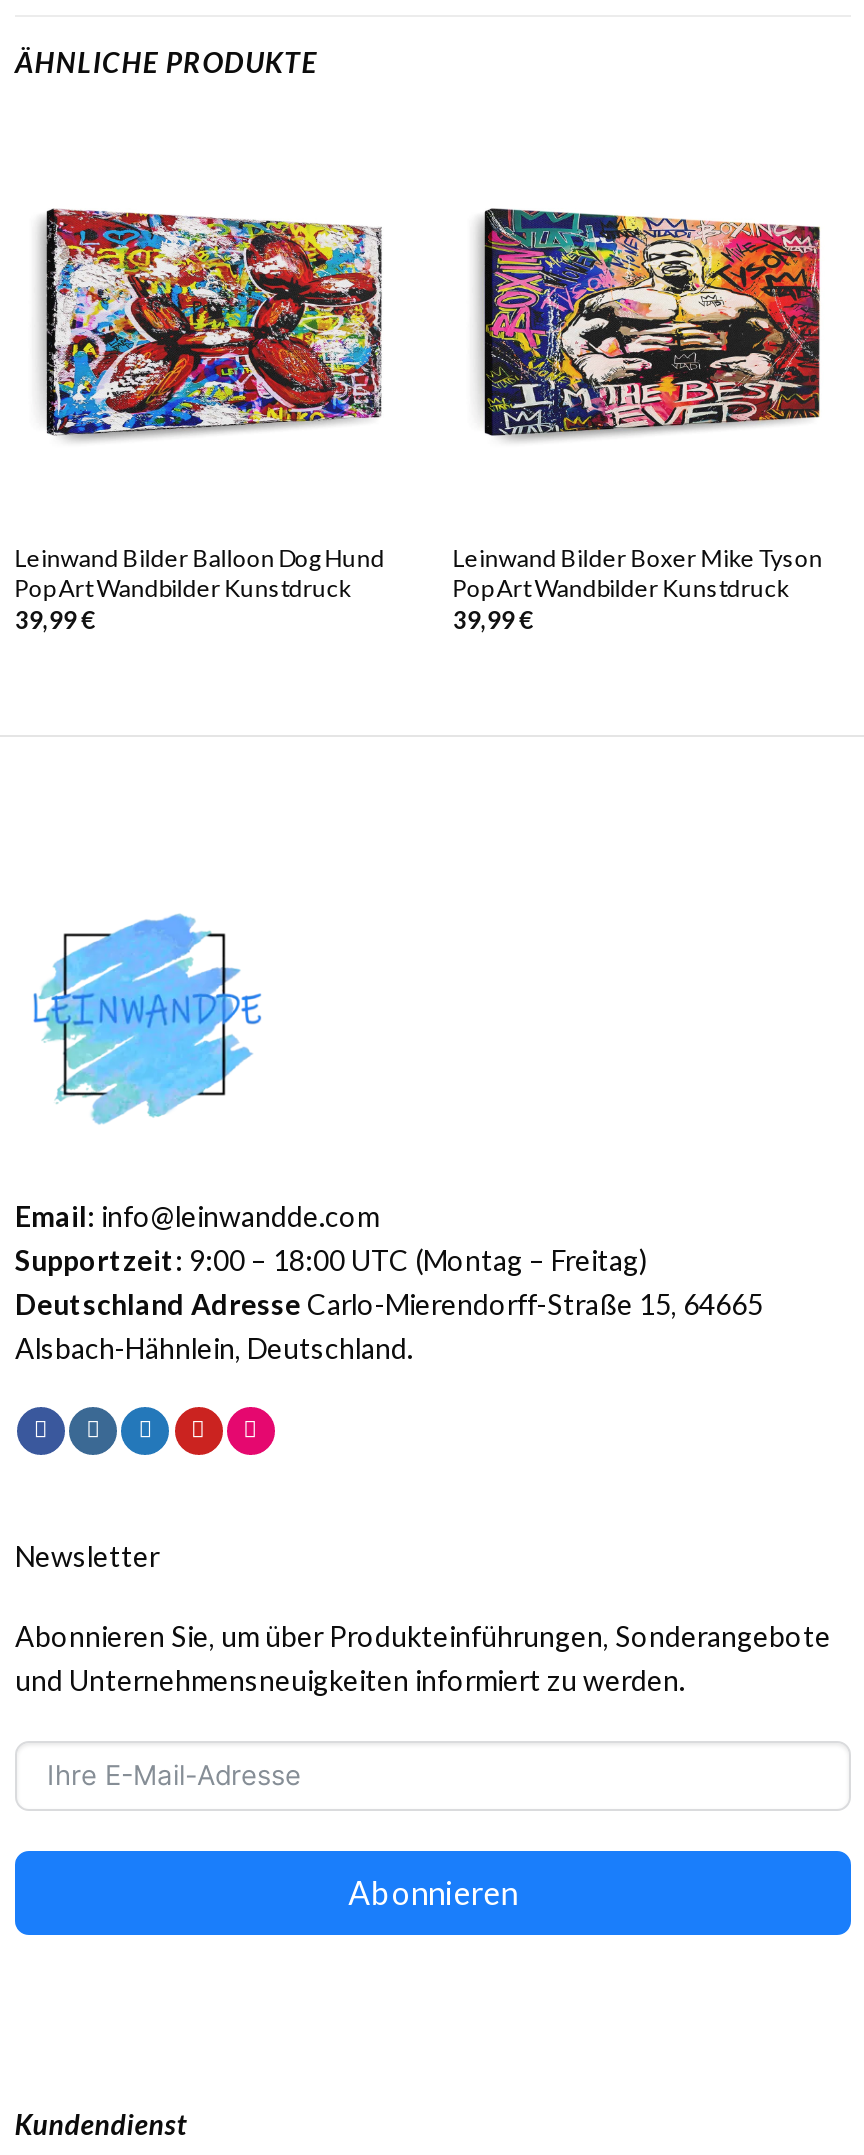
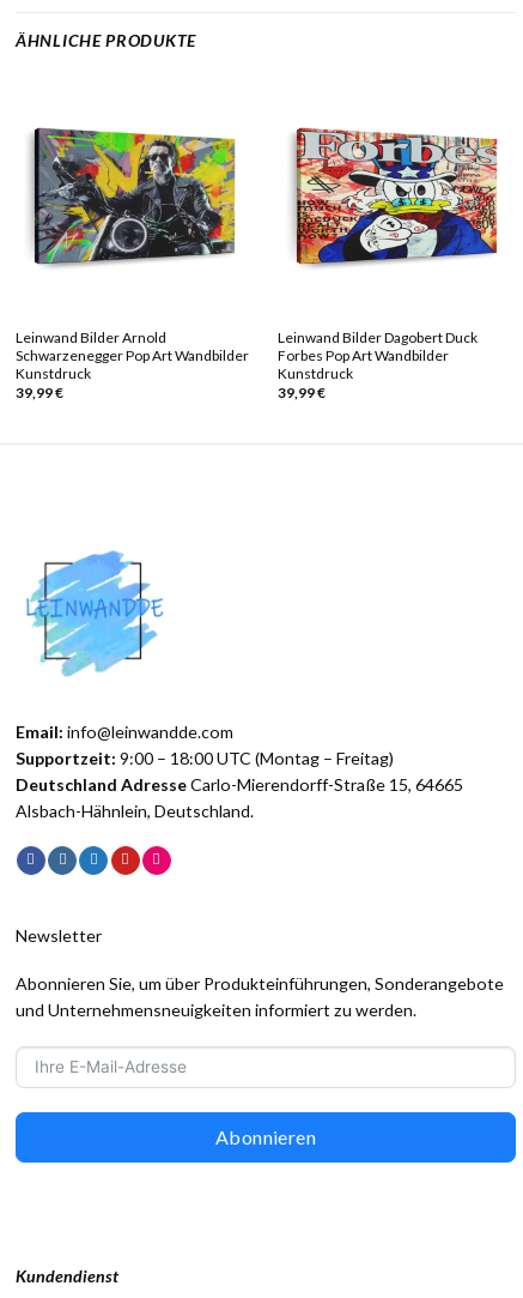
[47,209,383,435] [image] -> [36,128,236,264] [image]
[483,207,821,437] [image] -> [296,127,498,265] [image]
[15,543,385,603] Leinwand Bilder Balloon Dog Hund | Pop Art Wandbilder Kunstdruck -> [15,329,249,382] Leinwand Bilder Arnold | Schwarzenegger Pop Art Wandbilder | Kunstdruck
[453,543,823,603] Leinwand Bilder Boxer Mike Tyson | Pop Art Wandbilder Kunstdruck -> [277,329,477,382] Leinwand Bilder Dagobert Duck | Forbes Pop Art Wandbilder | Kunstdruck

